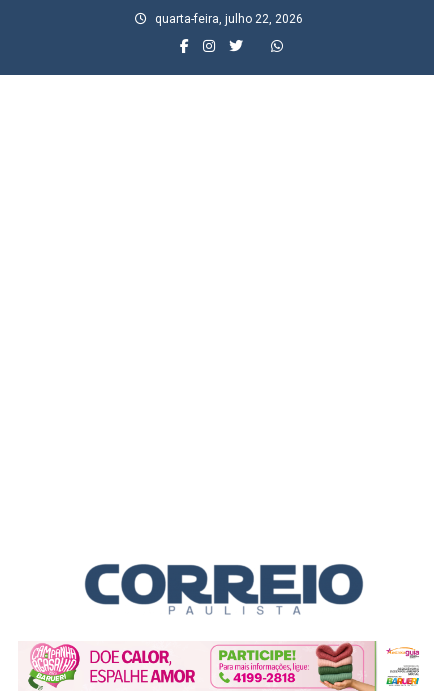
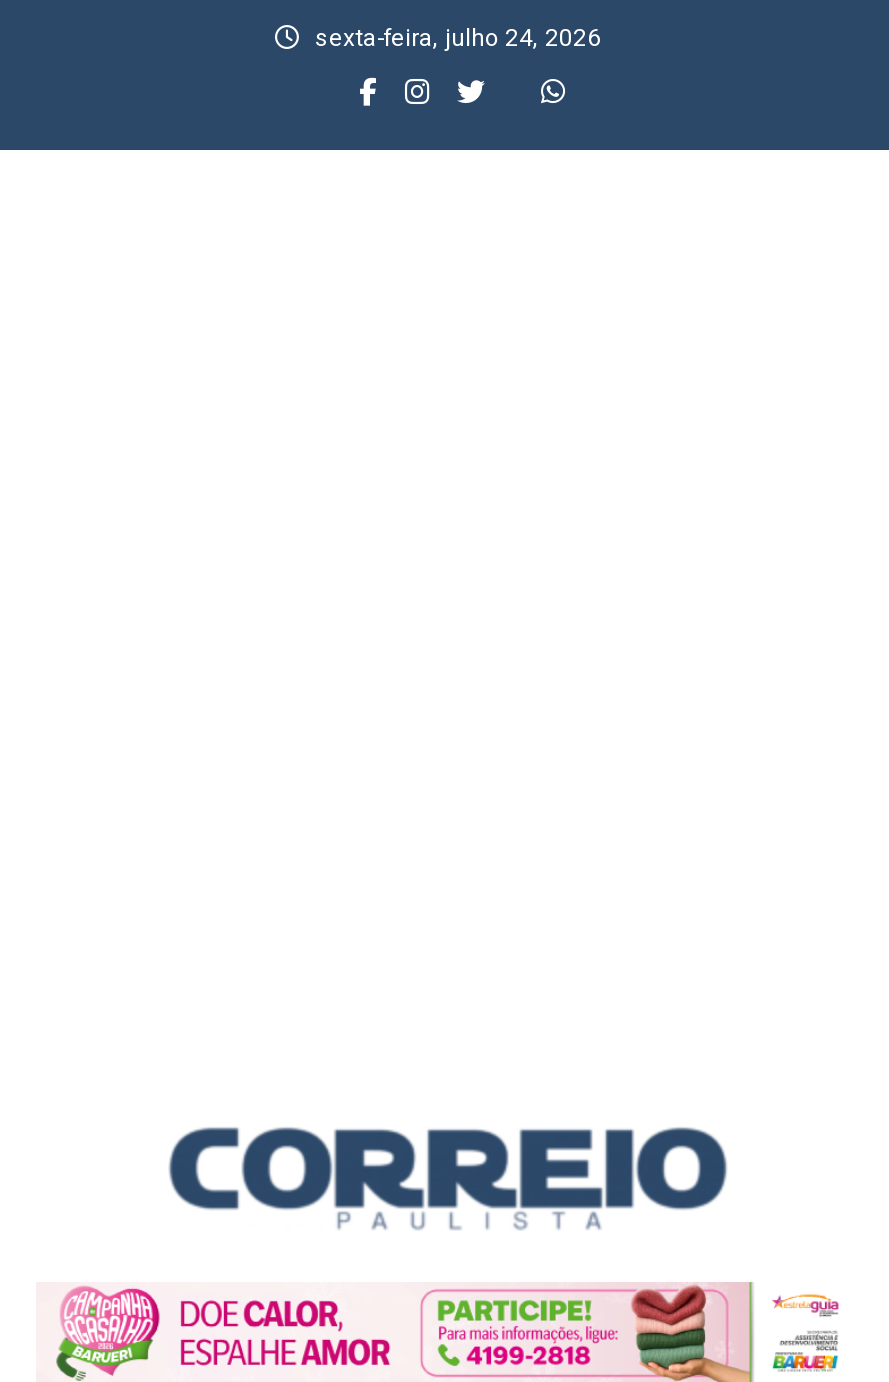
[155,12,303,26] quarta-feira, julho 22, 2026 -> [315,24,601,52] sexta-feira, julho 24, 2026

